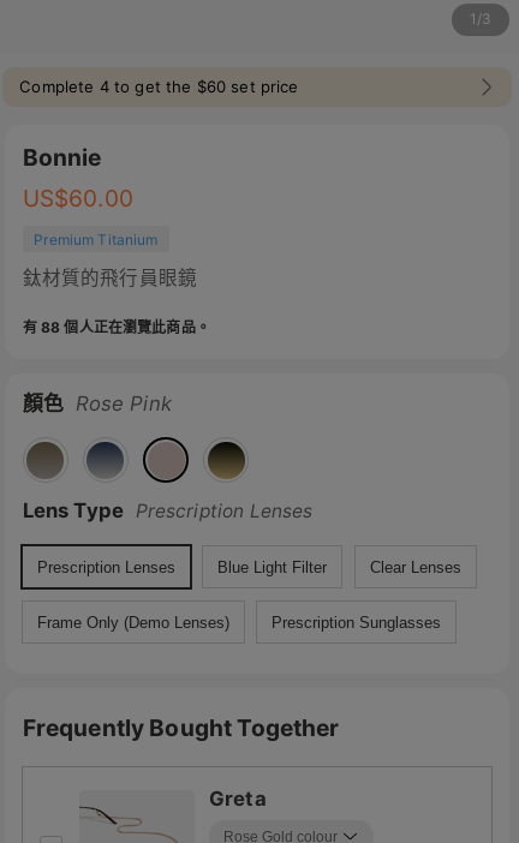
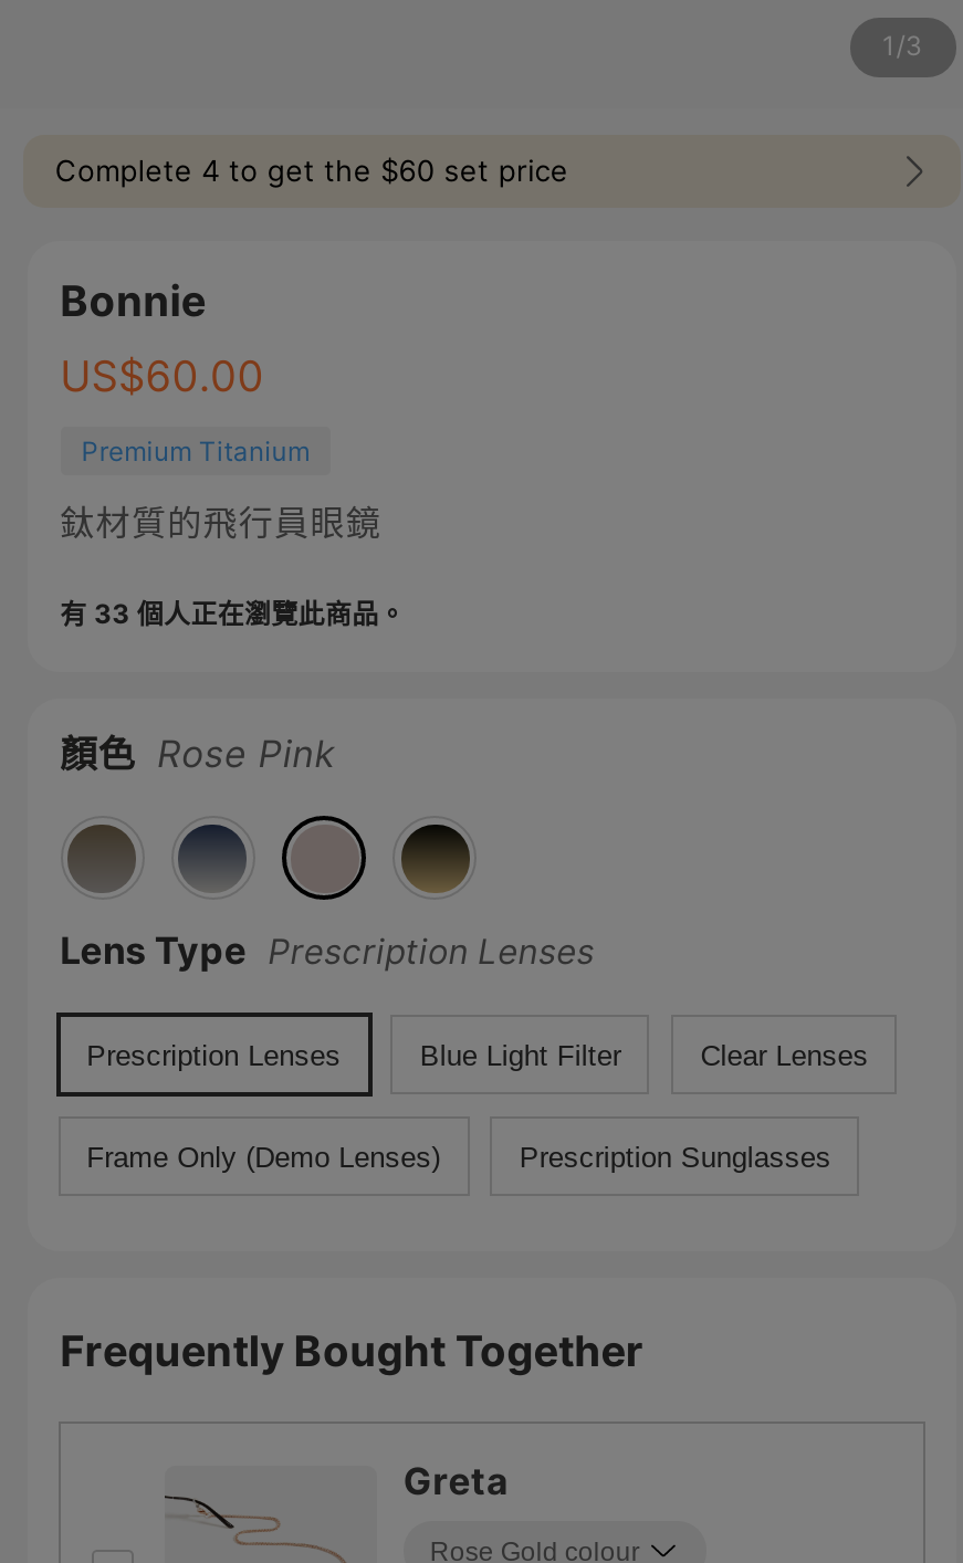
[22,319,210,337] 有 88 個人正在瀏覽此商品。 -> [60,598,406,631] 有 33 個人正在瀏覽此商品。

